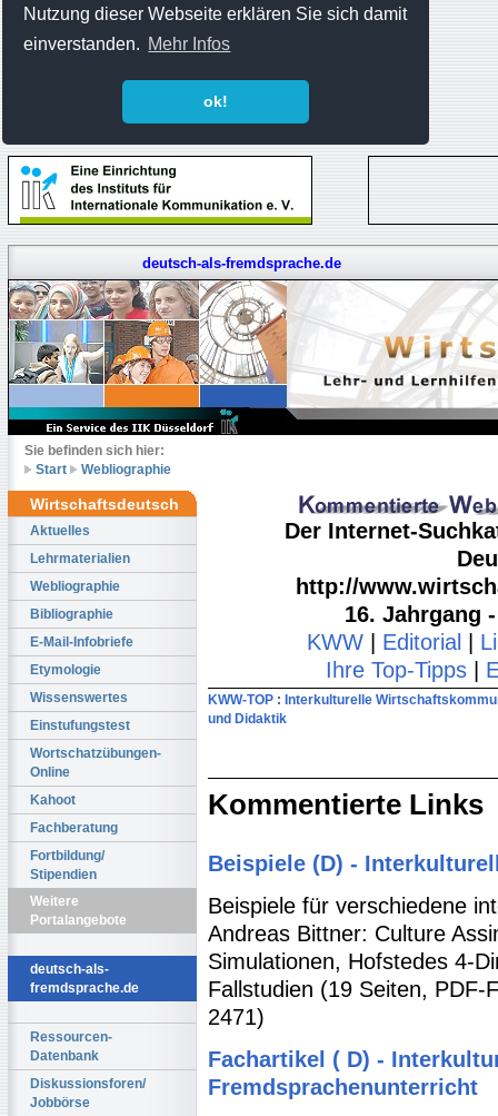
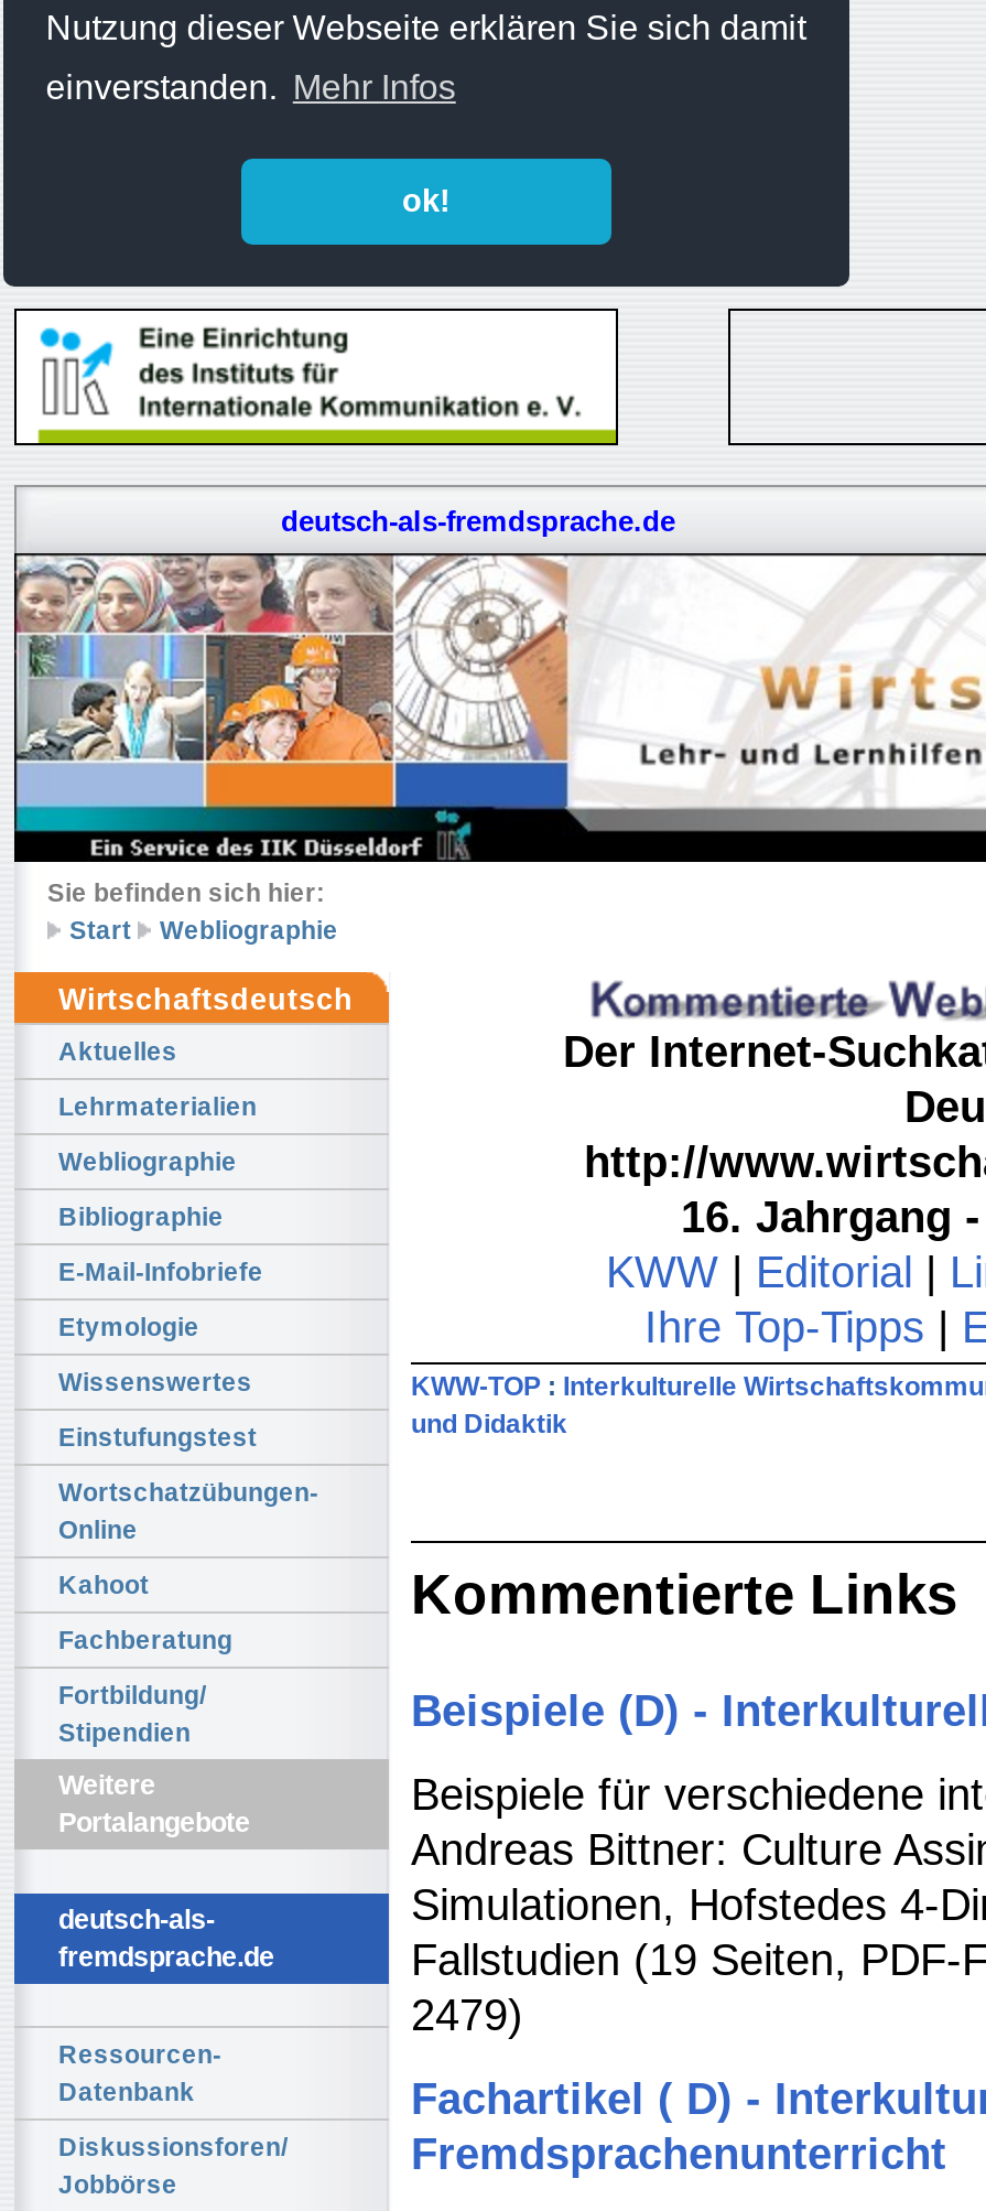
[208,1005,265,1029] 2471) -> [411,1991,523,2039] 2479)

